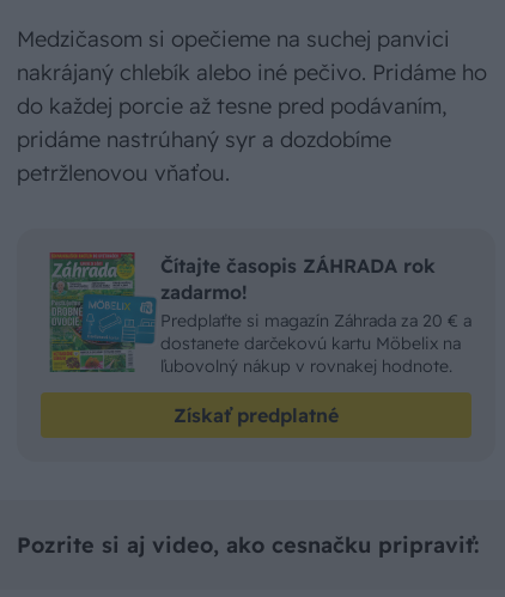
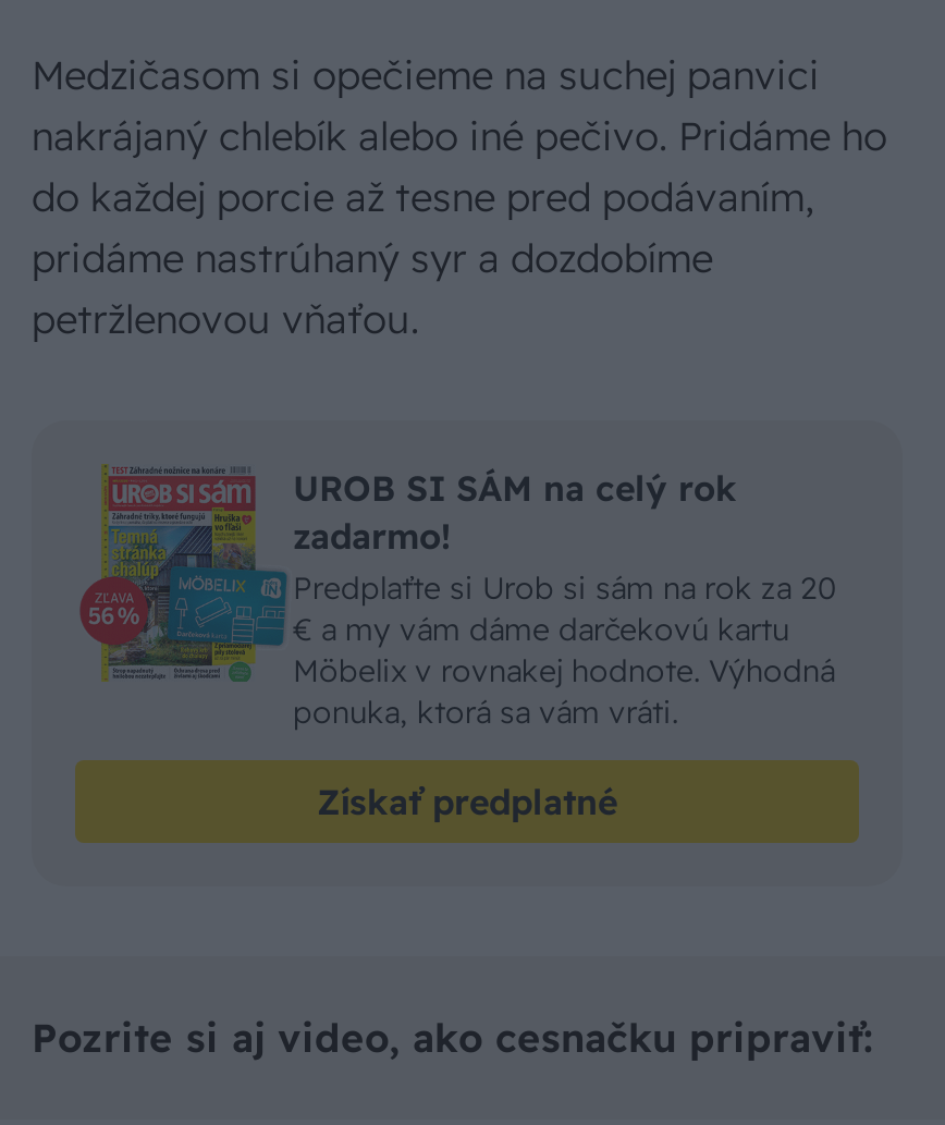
[49,251,436,373] [image] | Čítajte časopis ZÁHRADA rok -> [77,462,737,682] [image] | UROB SI SÁM na celý rok
[160,310,471,377] Predplaťte si magazín Záhrada za 20 € a | dostanete darčekovú kartu Möbelix na | ľubovolný nákup v rovnakej hodnote. -> [293,568,837,731] Predplaťte si Urob si sám na rok za 20 | € a my vám dáme darčekovú kartu | Möbelix v rovnakej hodnote. Výhodná | ponuka, ktorá sa vám vráti.

